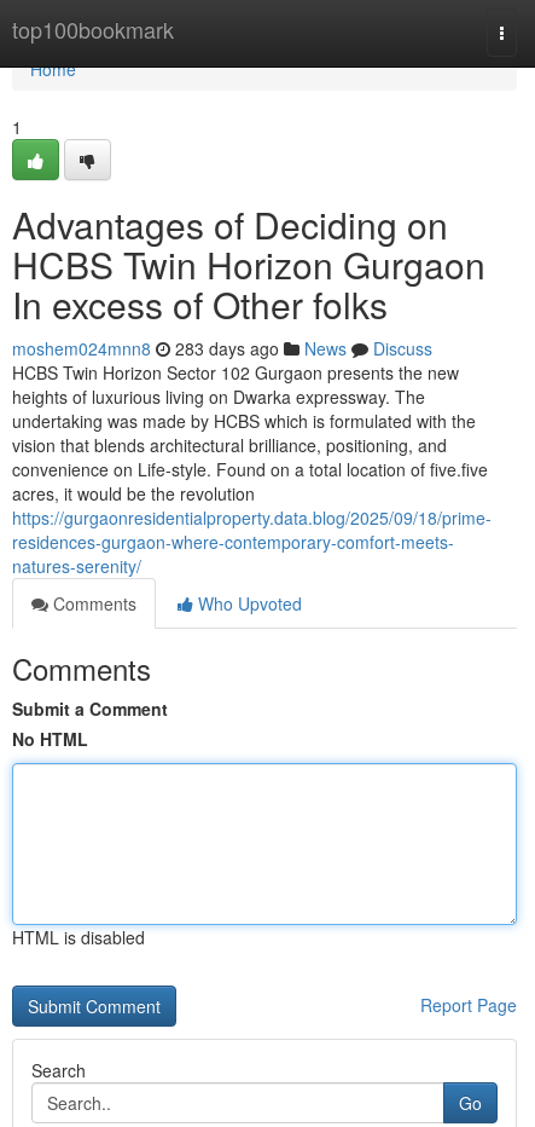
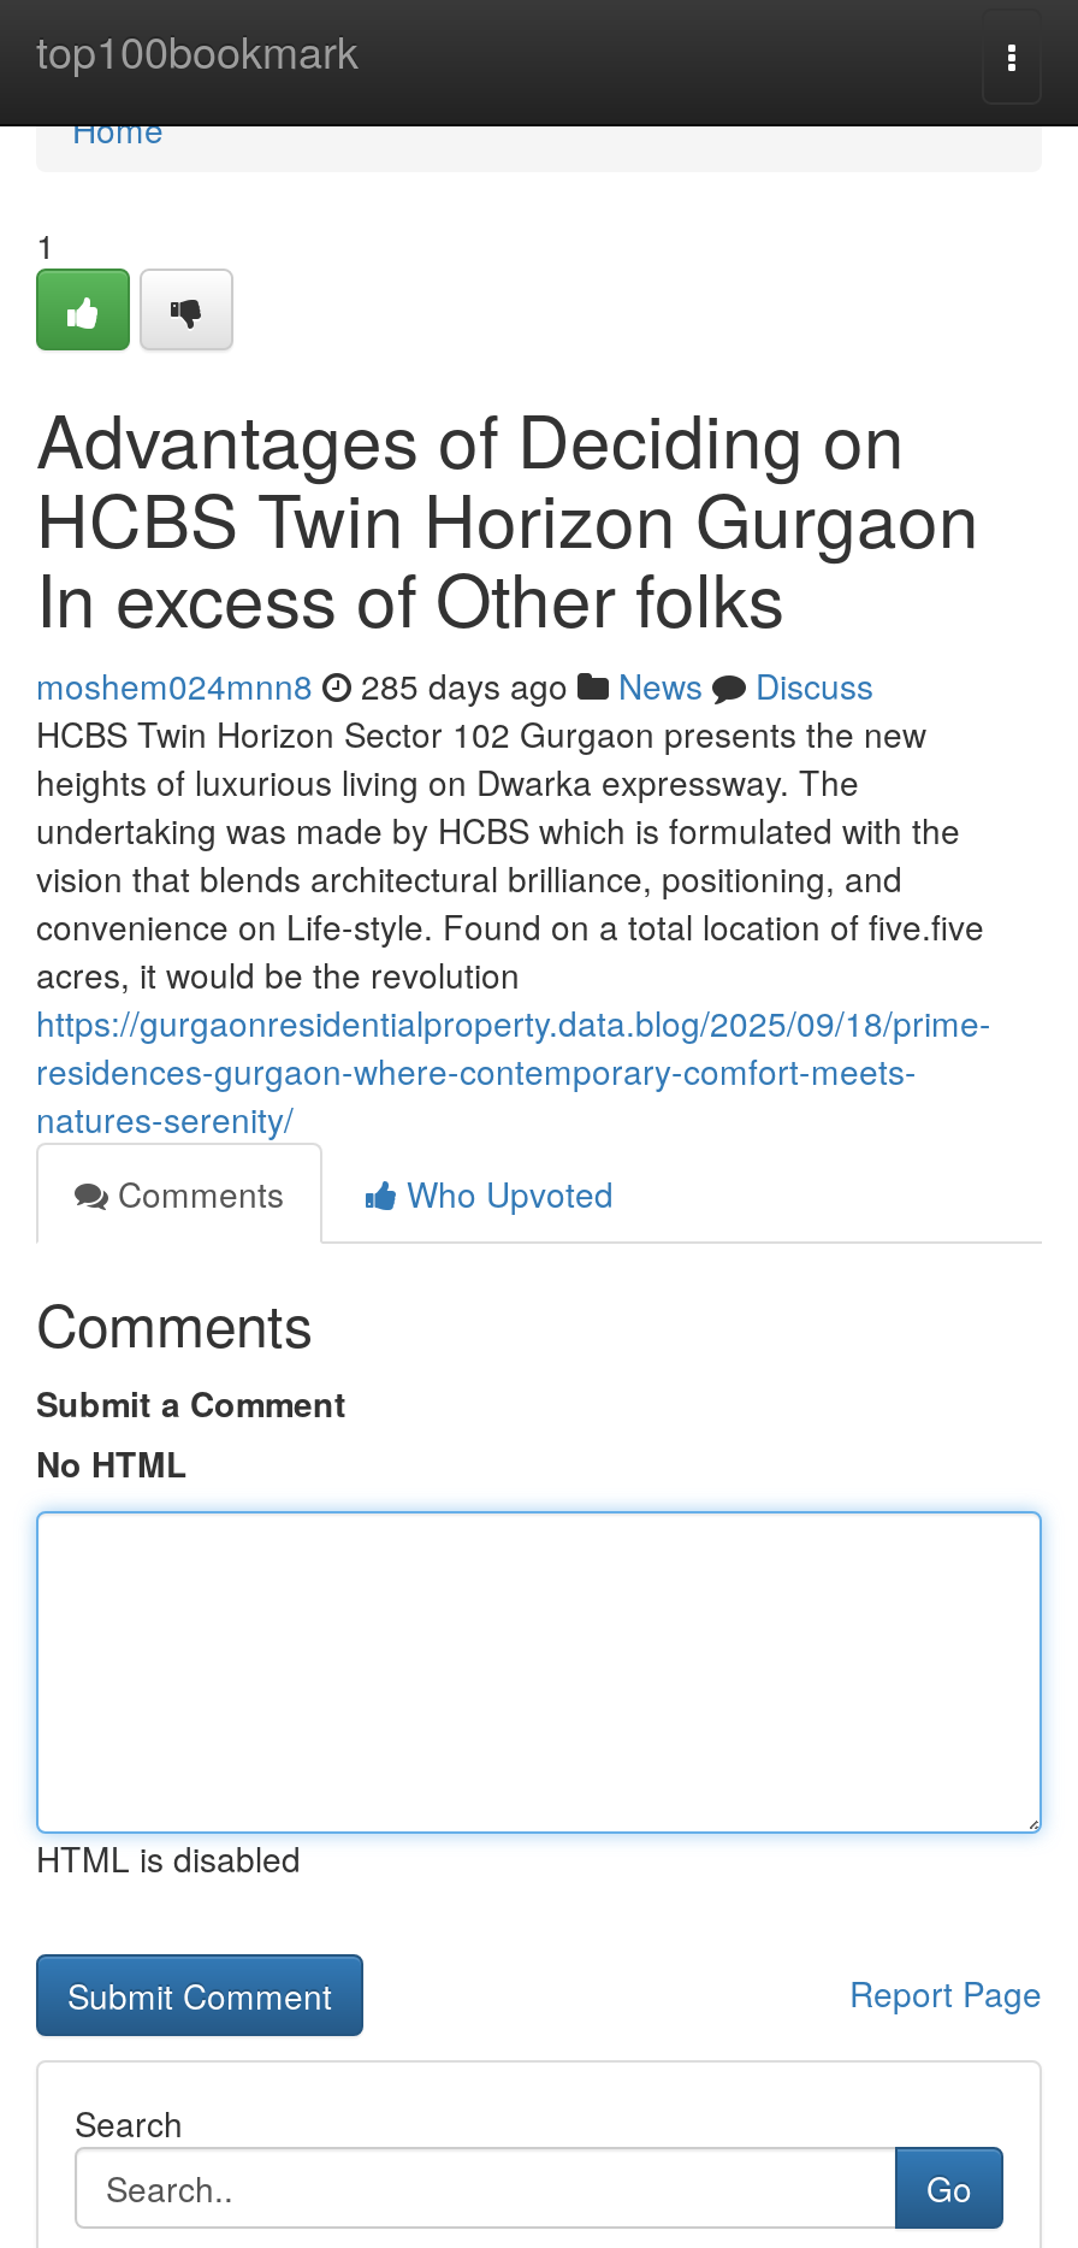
[12,336,432,360] moshem024mnn8 283 days ago News Discuss -> [36,661,873,709] moshem024mnn8 285 days ago News Discuss

